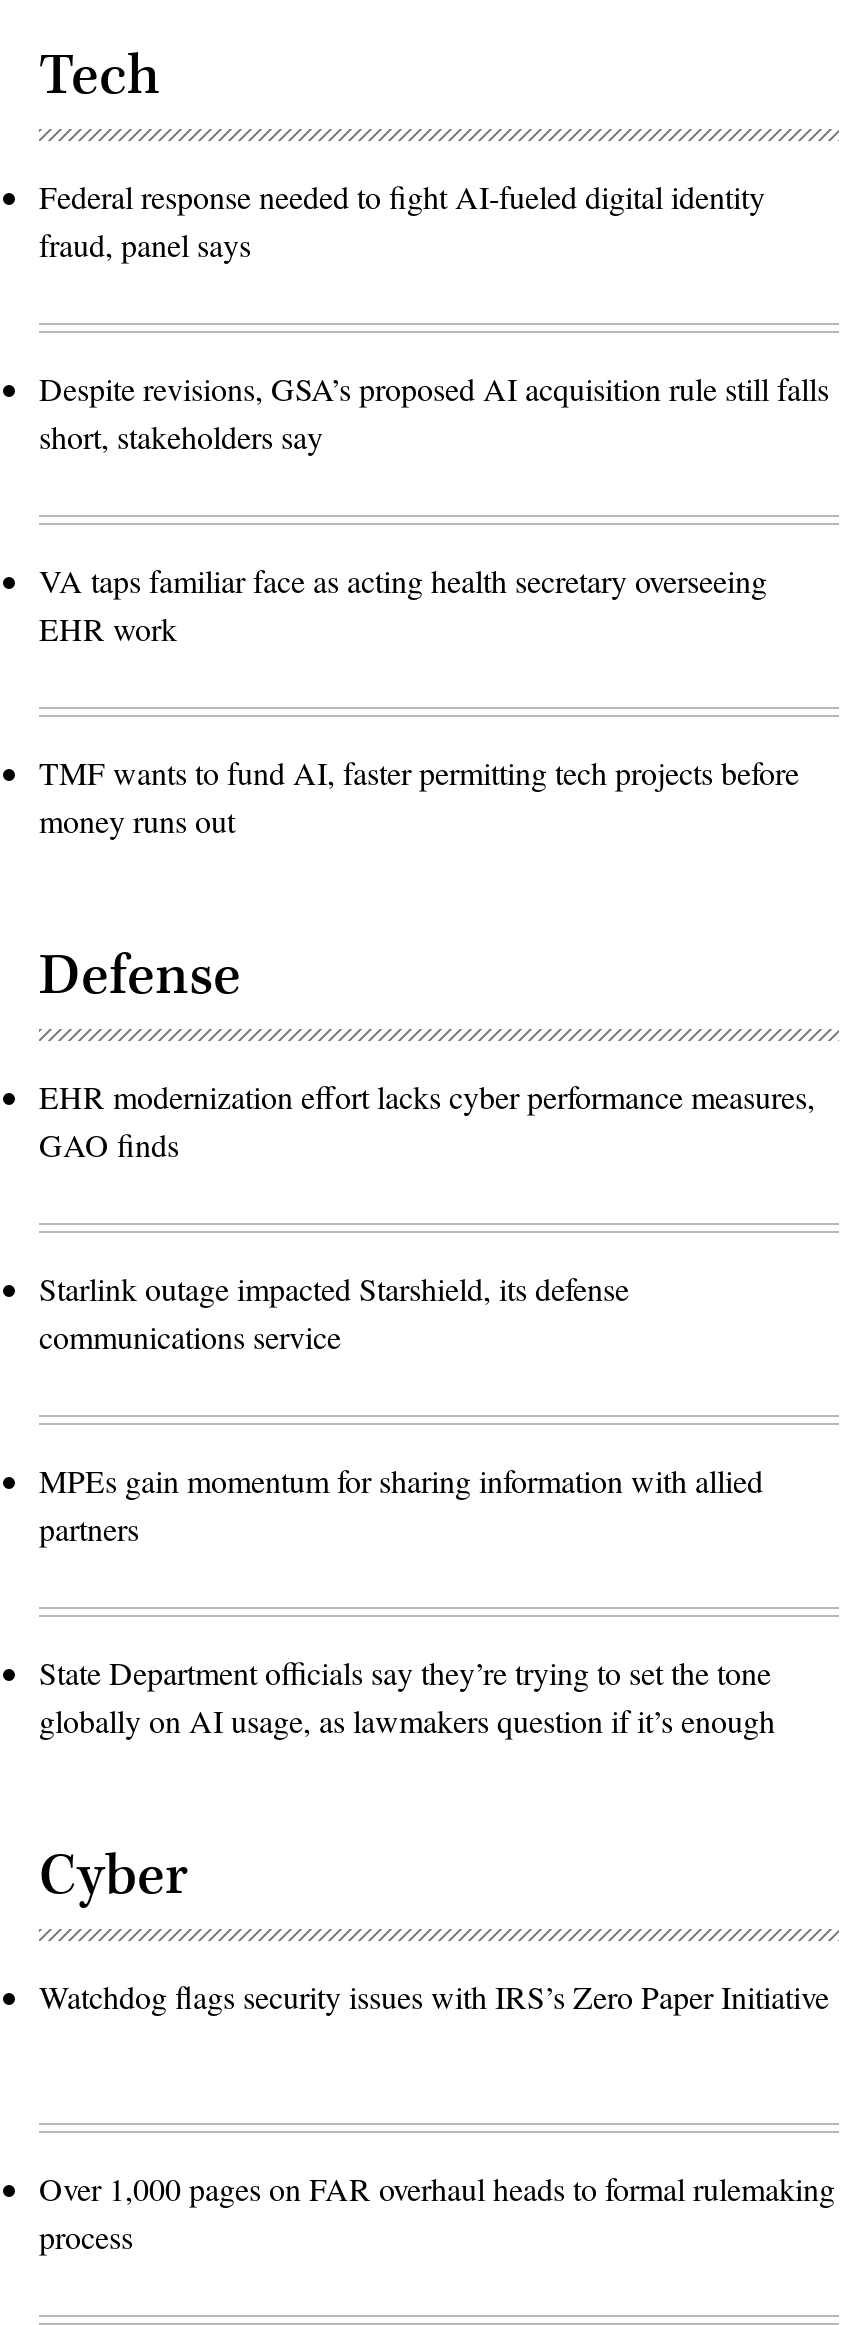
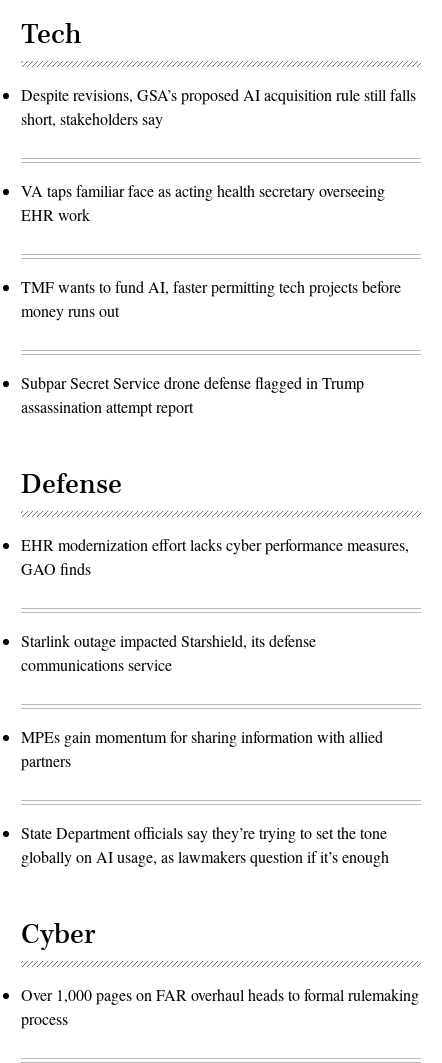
[39,175,765,265] Federal response needed to fight AI-fueled digital identity | fraud, panel says -> none
none -> [21,372,364,417] Subpar Secret Service drone defense flagged in Trump | assassination attempt report
[39,1975,829,2017] Watchdog flags security issues with IRS’s Zero Paper Initiative -> none

